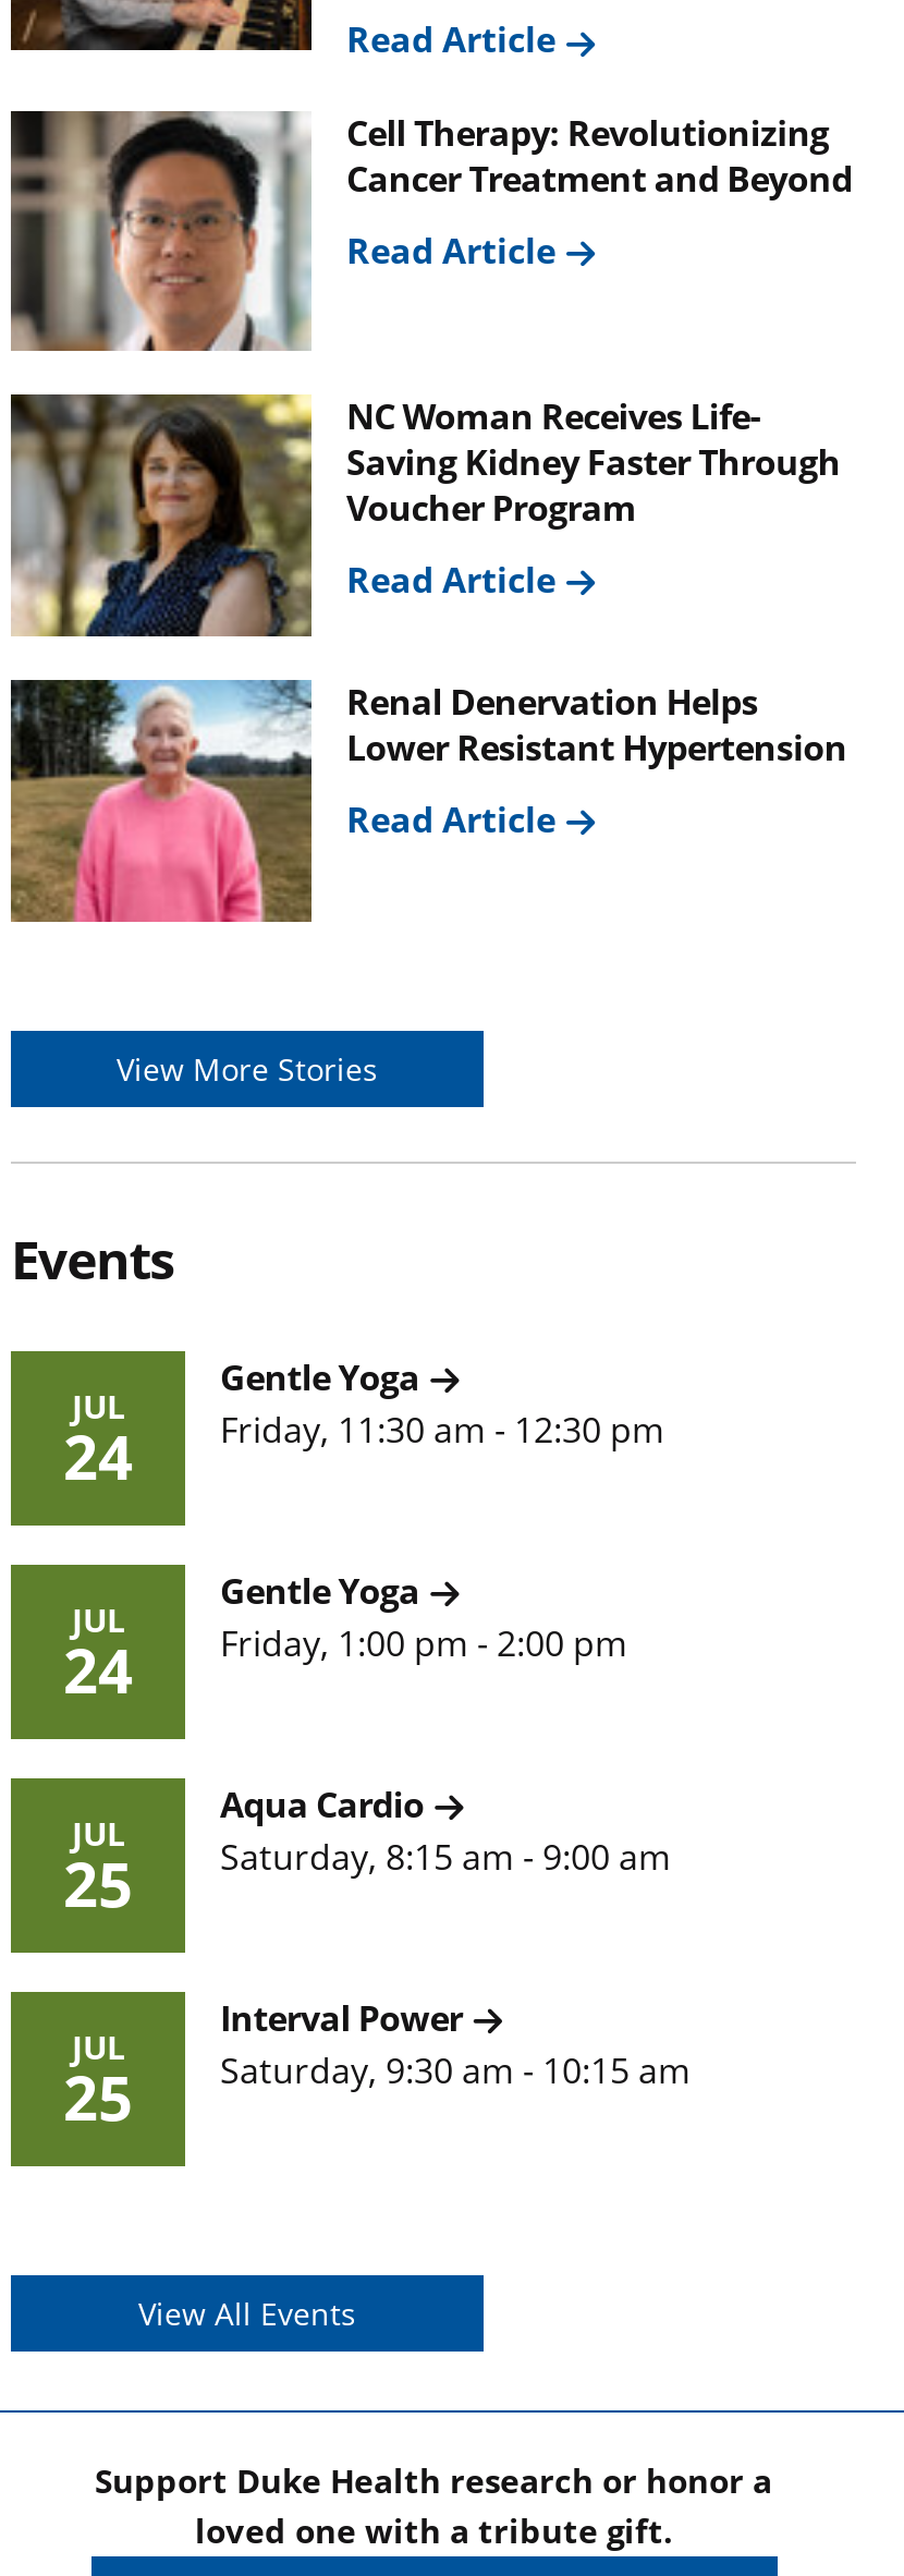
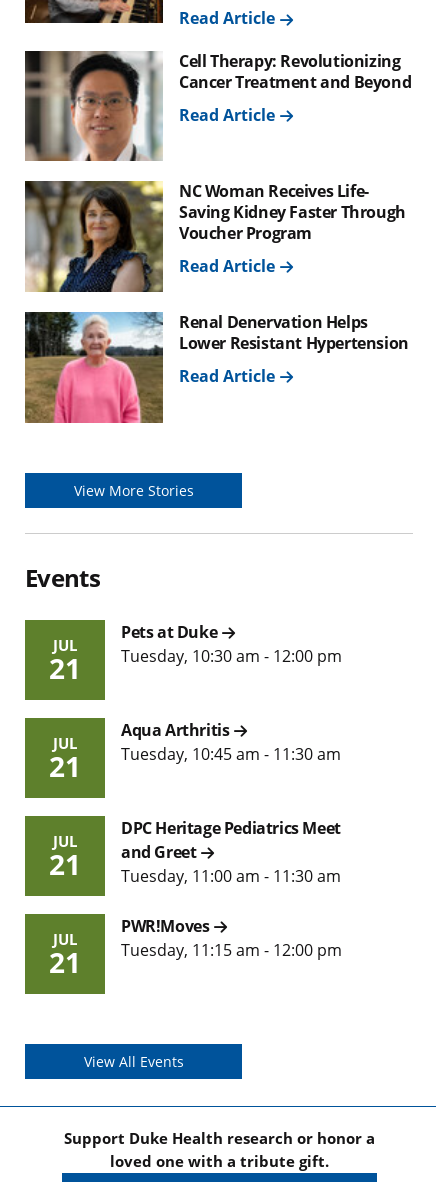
[220,1353,664,1453] Gentle Yoga | friday, 11:30 am - 12:30 pm -> [121,621,342,667] Pets at Duke | tuesday, 10:30 am - 12:00 pm
[63,1414,133,1496] 24 -> [49,649,81,687] 21
[220,1566,627,1666] Gentle Yoga | friday, 1:00 pm - 2:00 pm -> [121,719,341,765] Aqua Arthritis | tuesday, 10:45 am - 11:30 am
[63,1627,133,1710] 24 -> [49,747,81,785] 21
[220,1780,671,1880] Aqua Cardio | saturday, 8:15 am - 9:00 am -> [121,817,341,887] DPC Heritage Pediatrics Meet | and Greet | tuesday, 11:00 am - 11:30 am
[63,1841,133,1924] 25 -> [49,845,81,883] 21
[220,1993,691,2093] Interval Power | saturday, 9:30 am - 10:15 am -> [121,915,342,961] PWR!Moves | tuesday, 11:15 am - 12:00 pm
[63,2054,133,2137] 25 -> [49,943,81,981] 21

